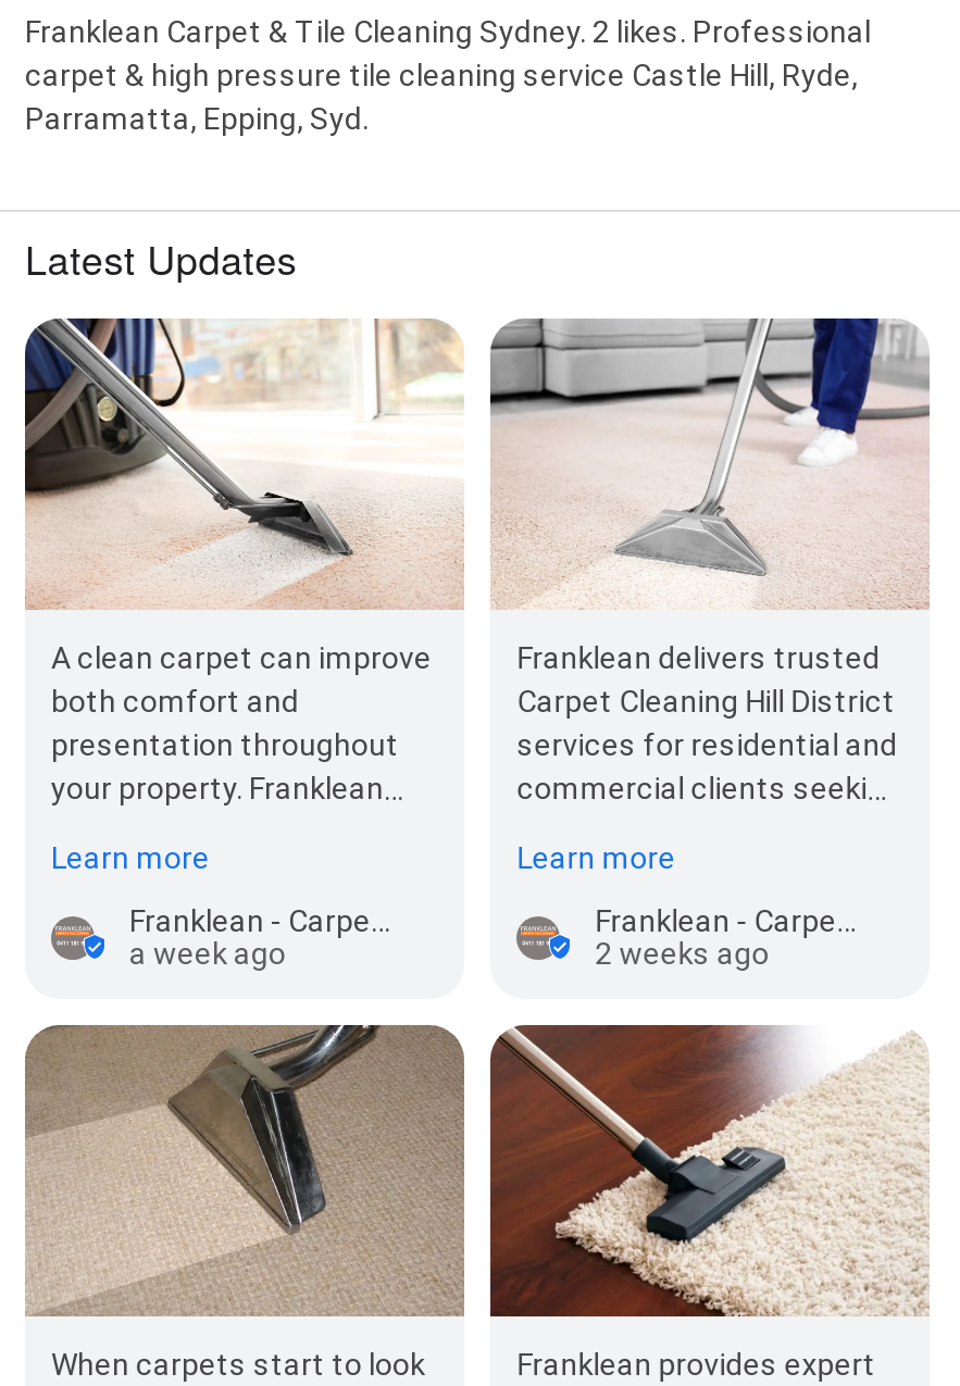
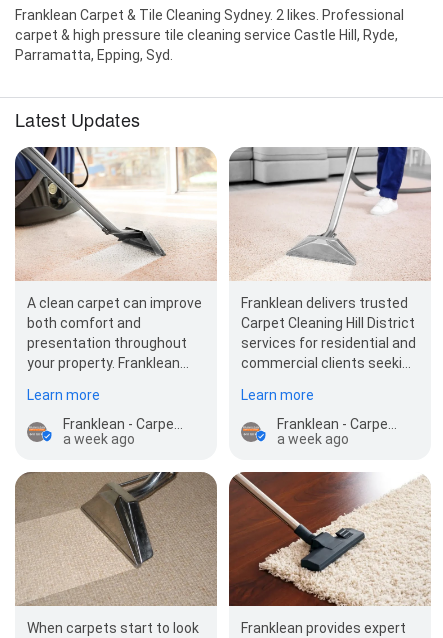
[595,936,769,971] 2 weeks ago -> [277,431,349,447] a week ago

